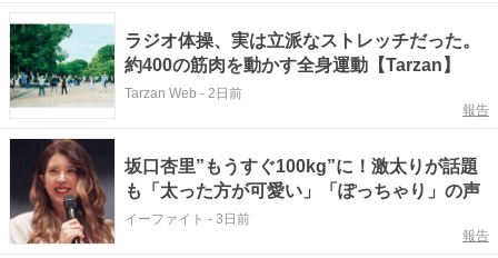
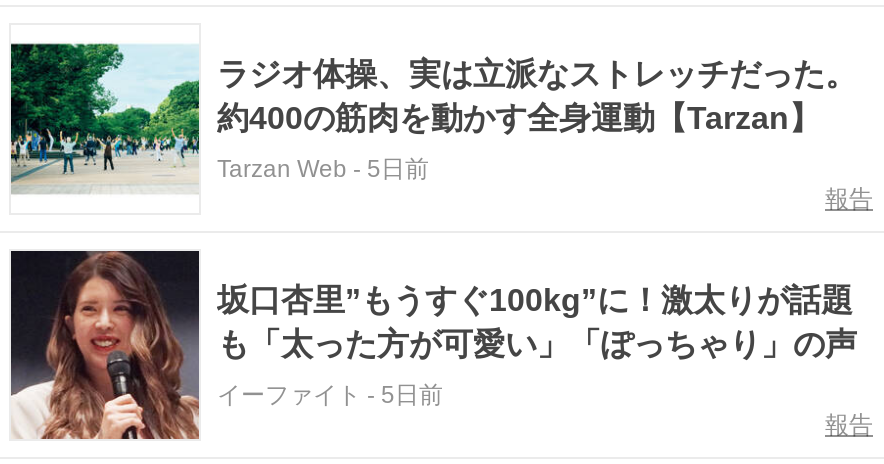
[124,86,242,101] Tarzan Web - 2日前 -> [217,154,429,182] Tarzan Web - 5日前
[124,211,250,227] イーファイト- 3日前 -> [217,380,443,408] イーファイト- 5日前

